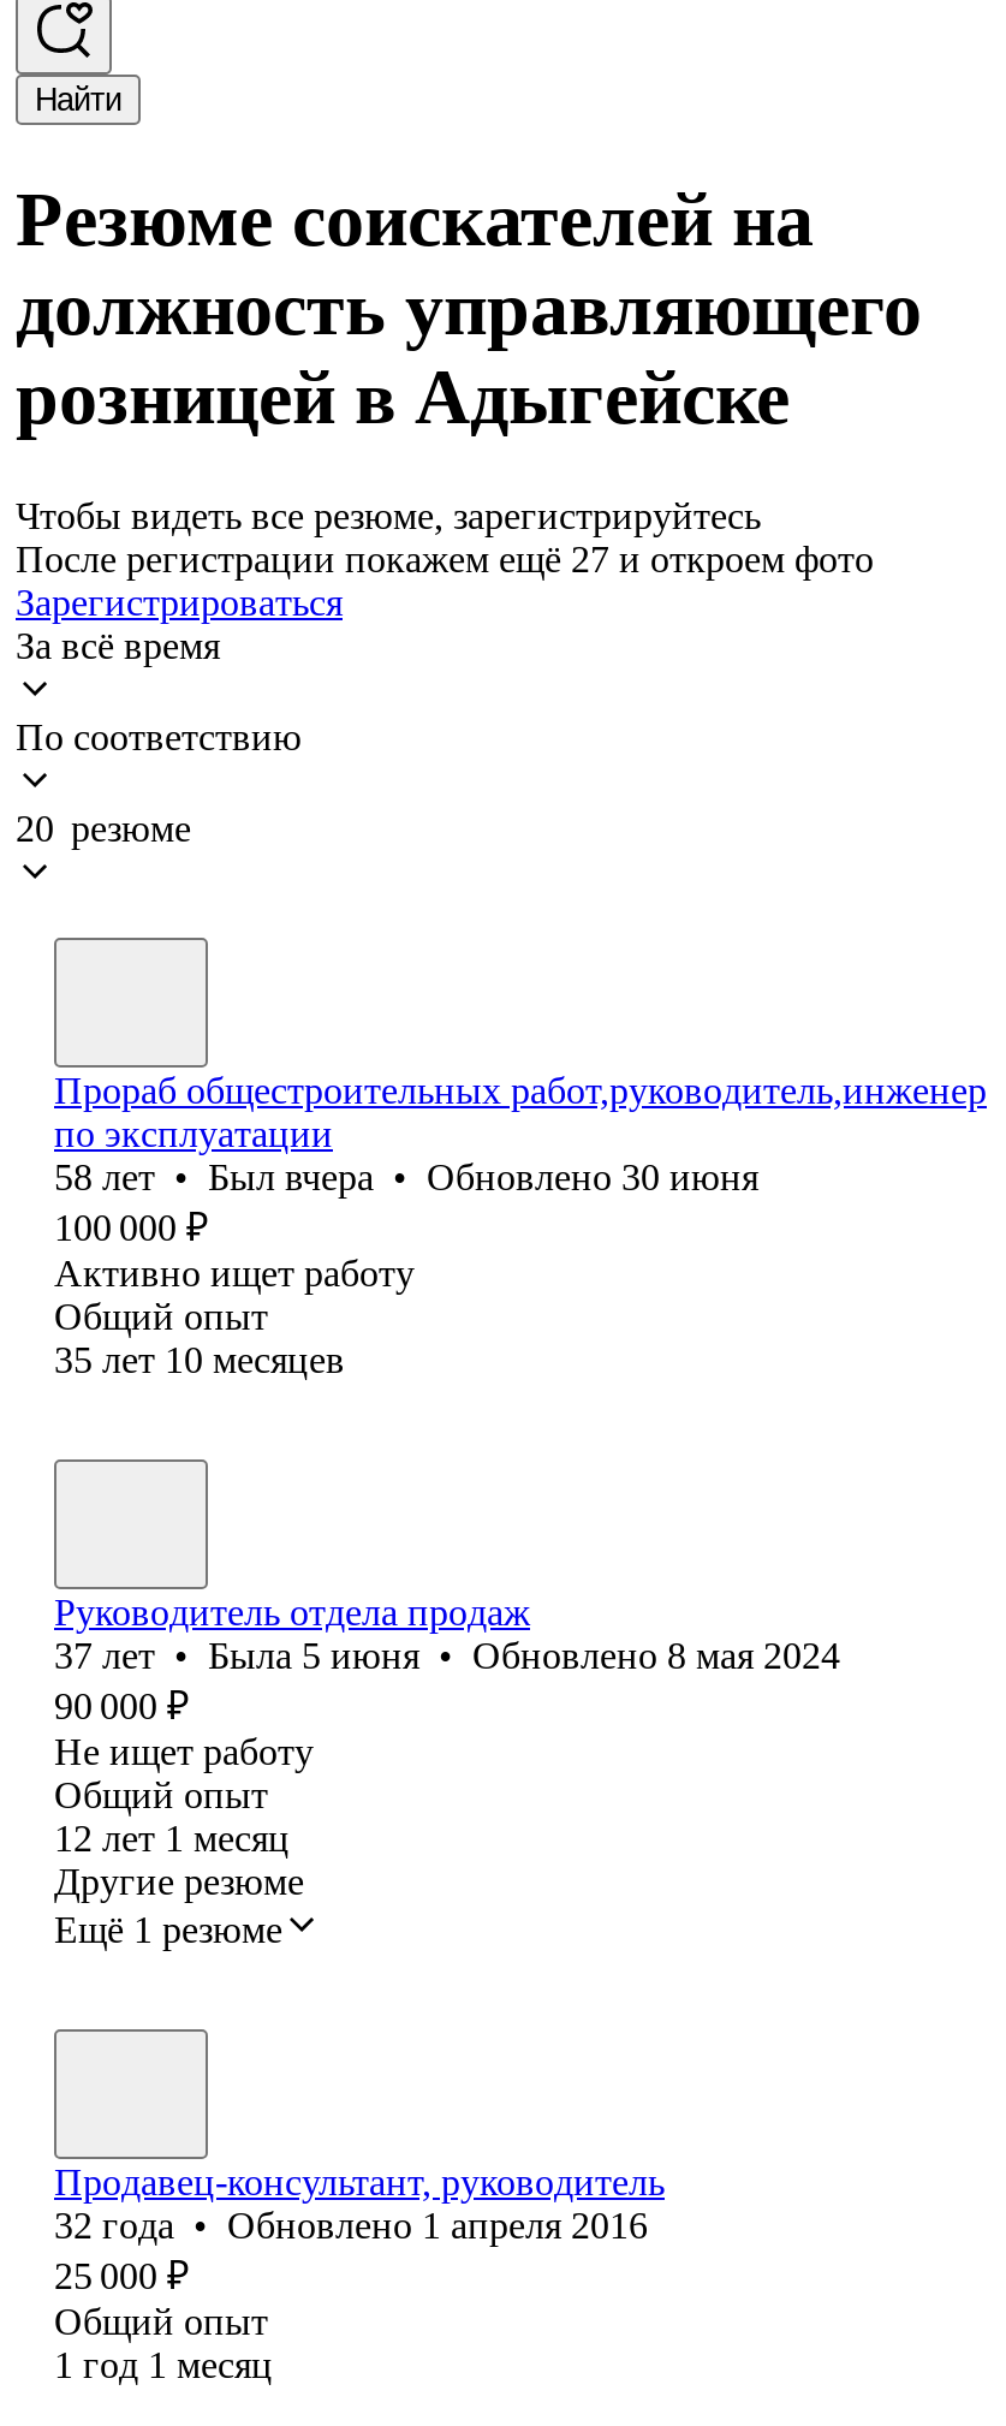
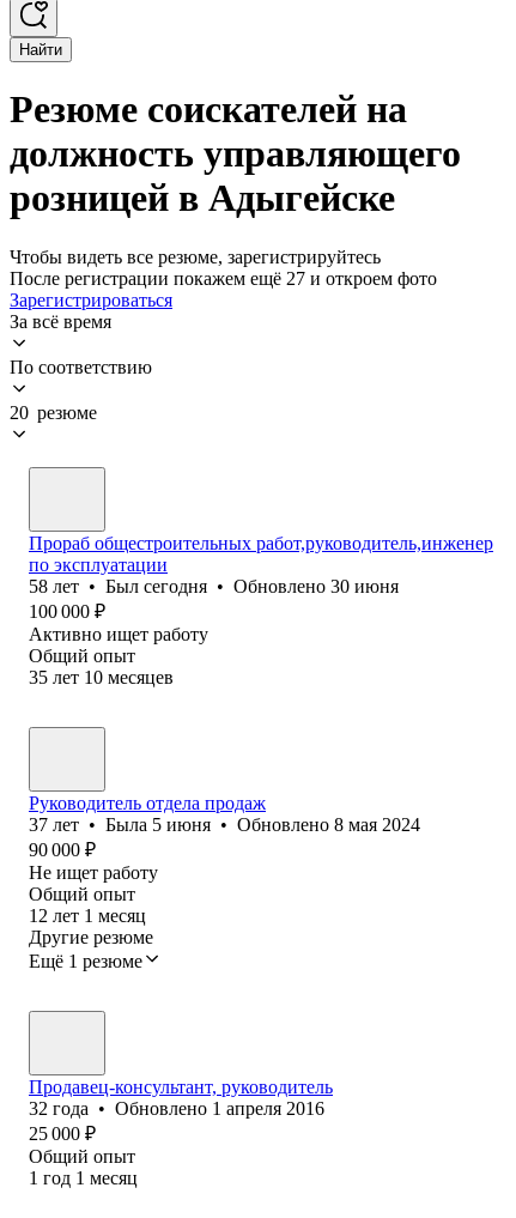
[54,1156,758,1197] 58 лет • Был вчера • Обновлено 30 июня -> [29,576,399,596] 58 лет • Был сегодня • Обновлено 30 июня

